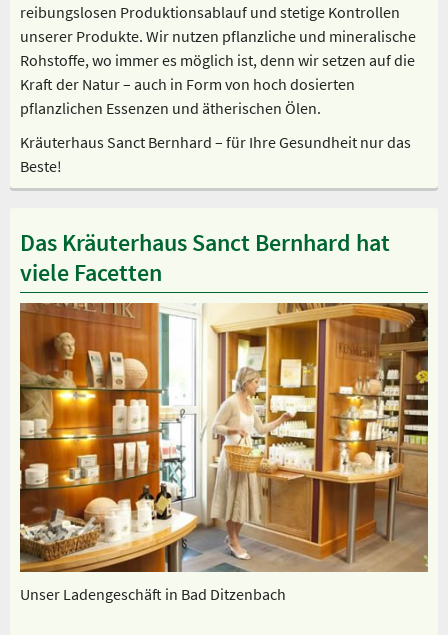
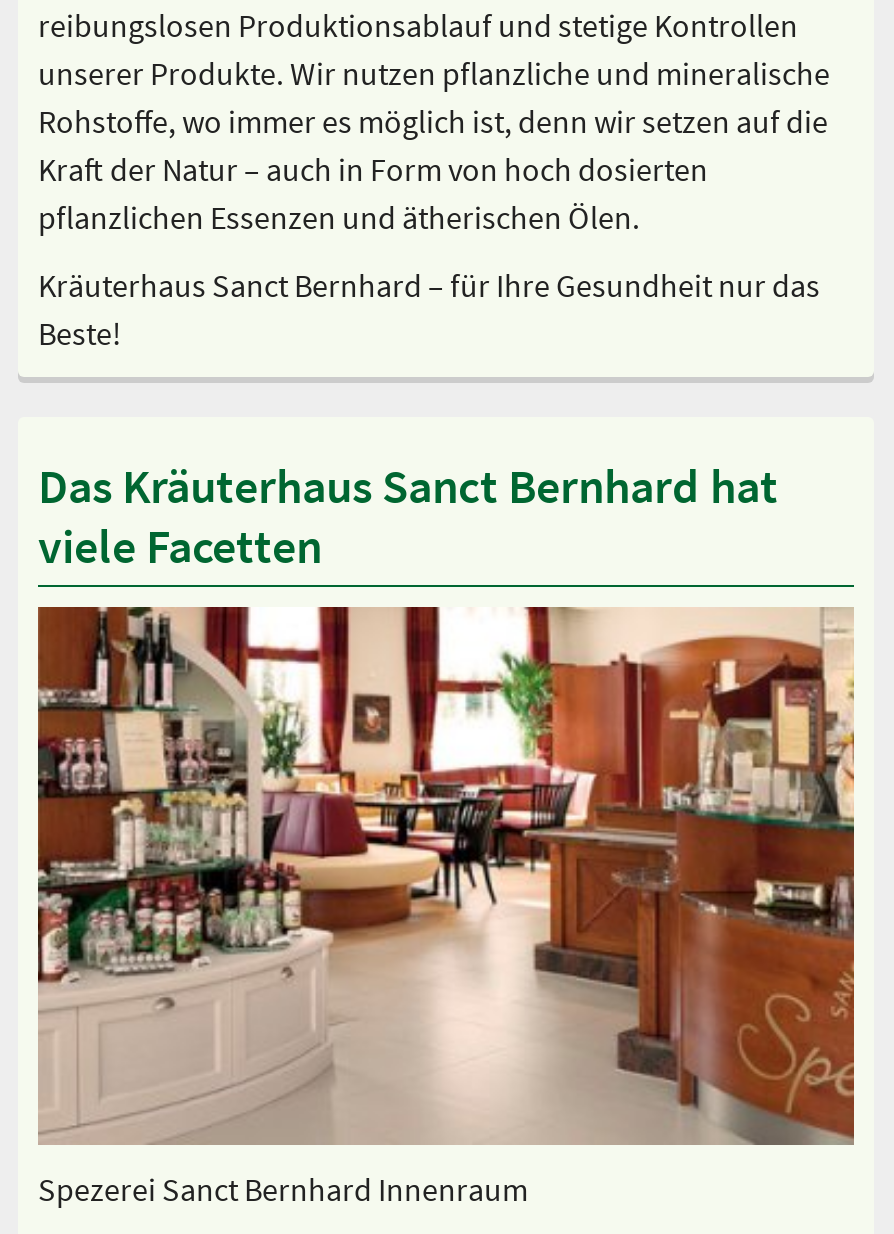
[20,302,429,604] [image] | Unser Ladengeschäft in Bad Ditzenbach -> [38,604,856,1209] [image] | Spezerei Sanct Bernhard Innenraum

